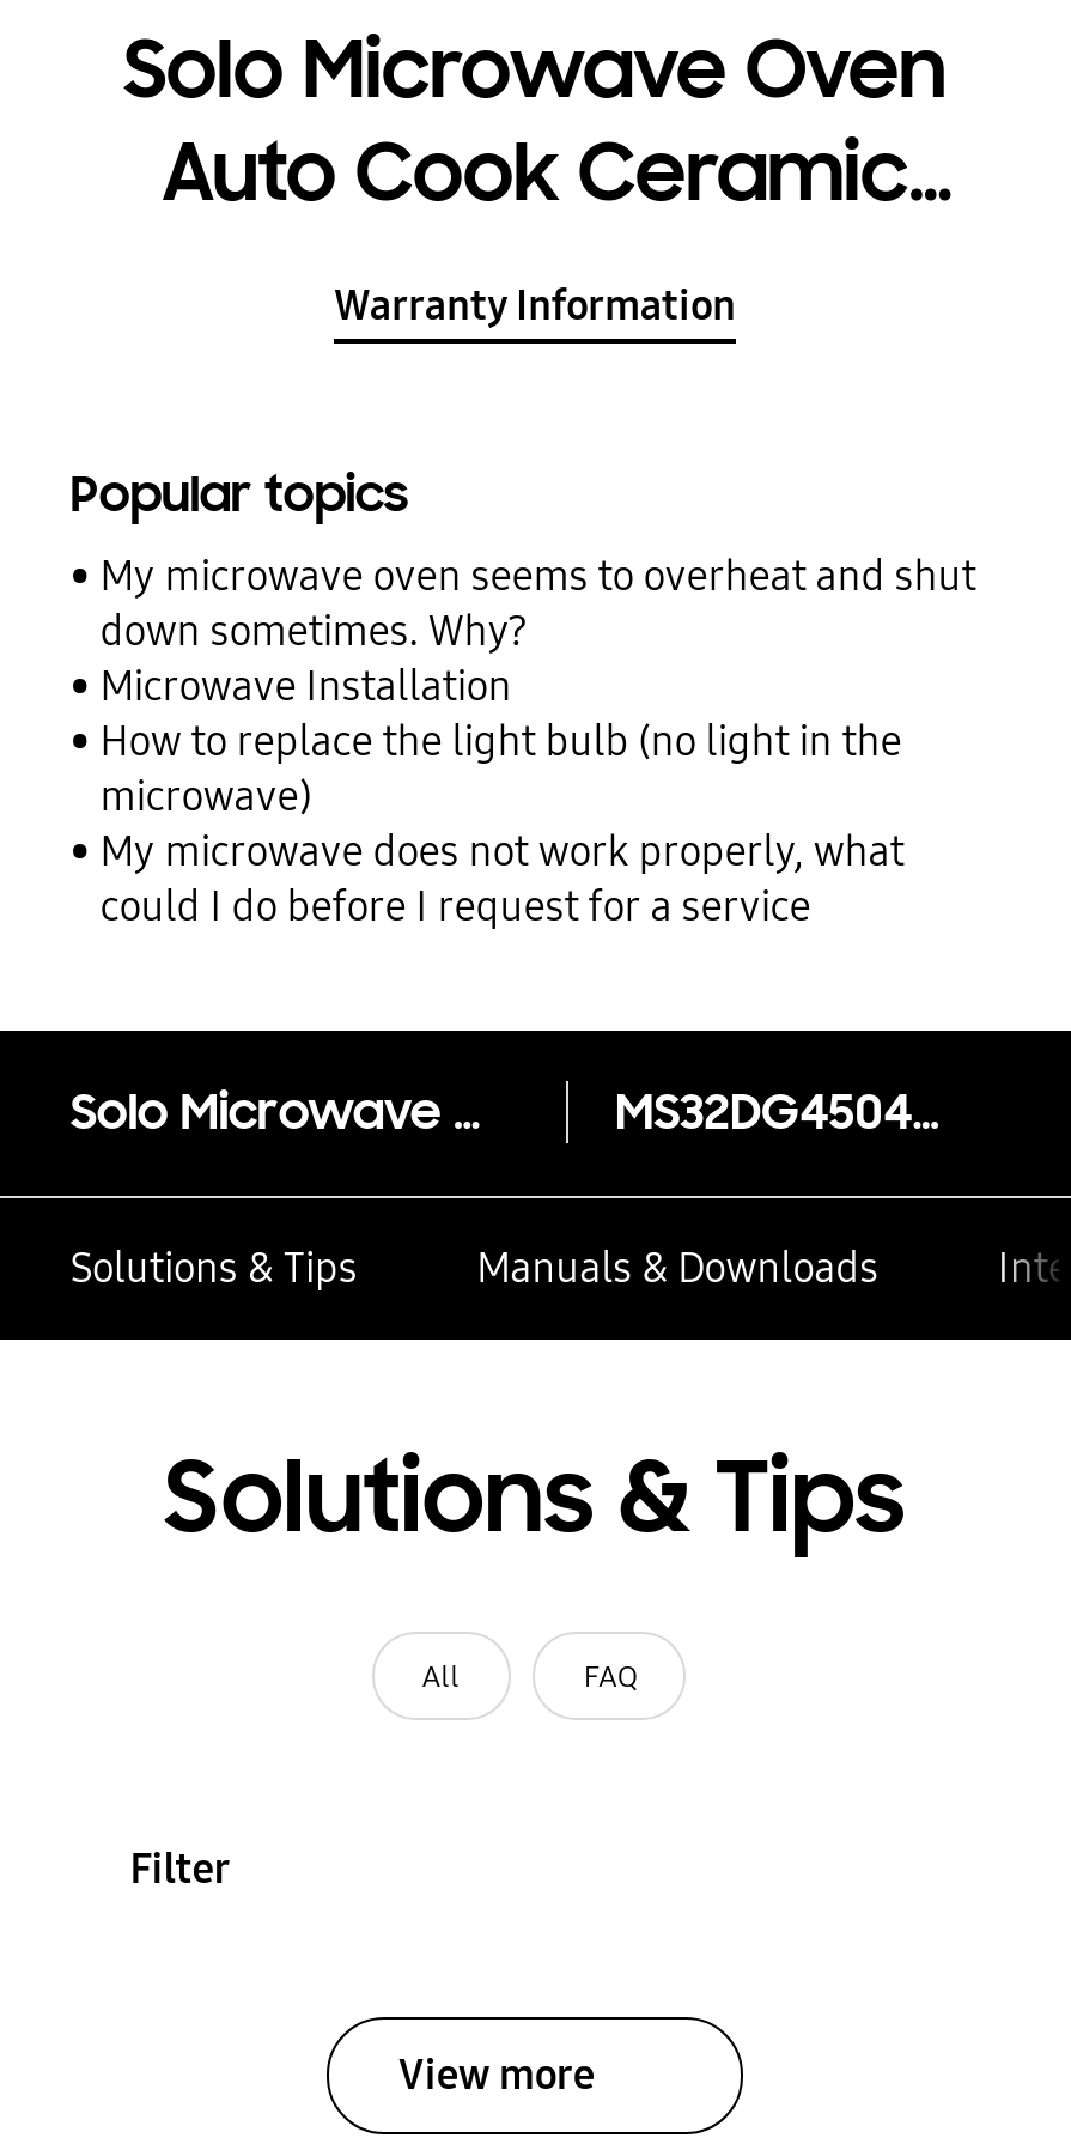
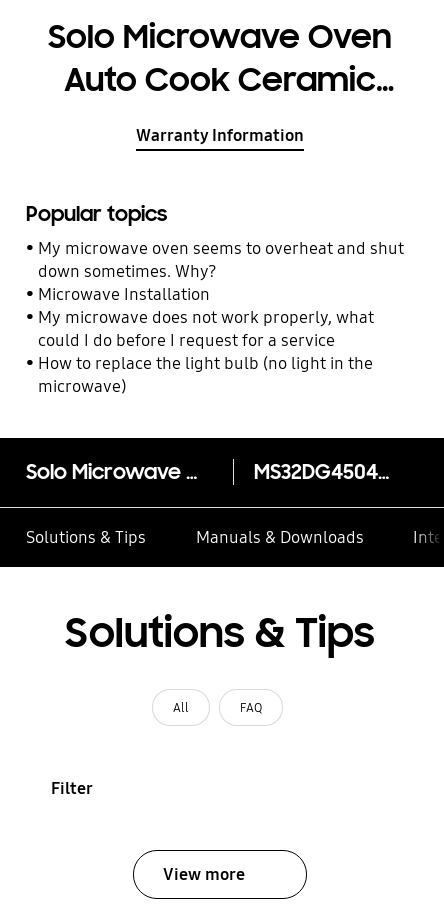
moved [100,716,902,822] -> [38,353,373,397]: How to replace the light bulb (no light in the | microwave)
moved [100,826,904,932] -> [38,307,374,351]: My microwave does not work properly, what | could I do before I request for a service

